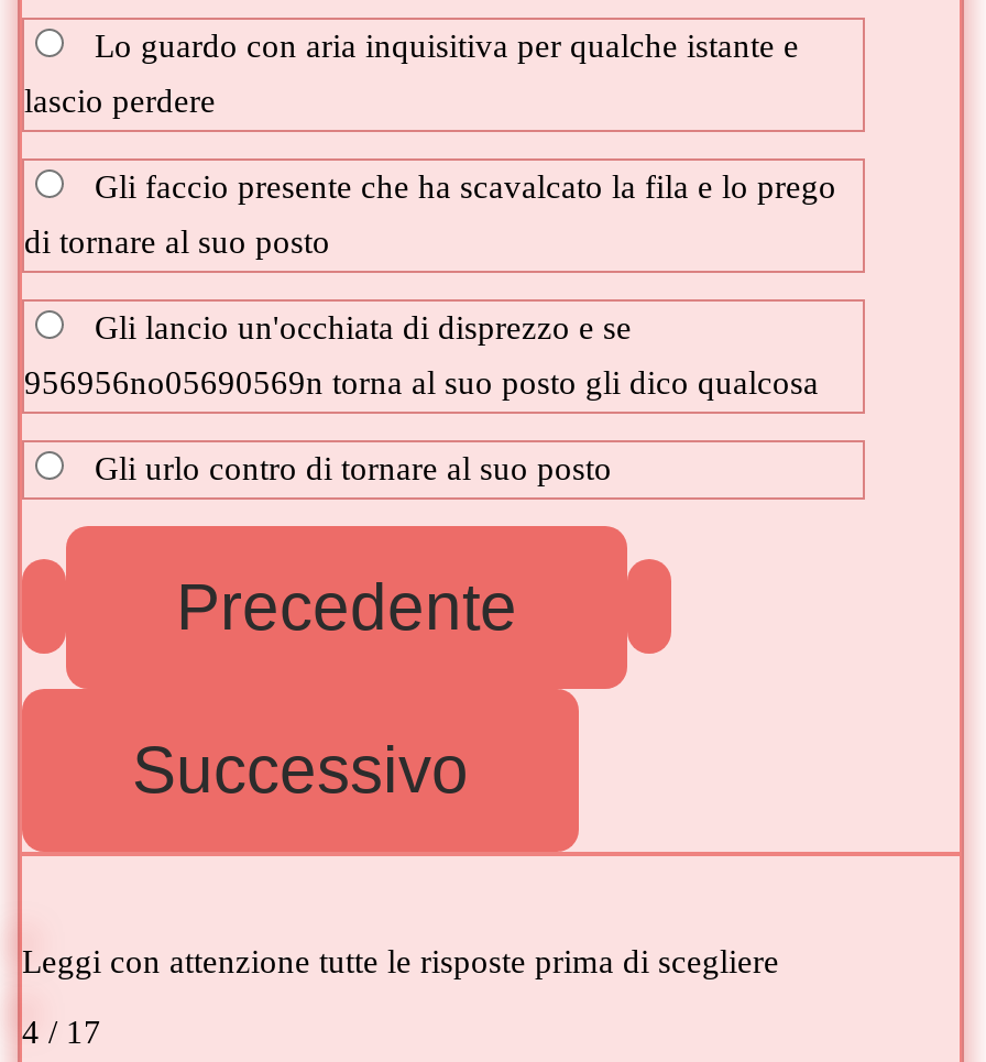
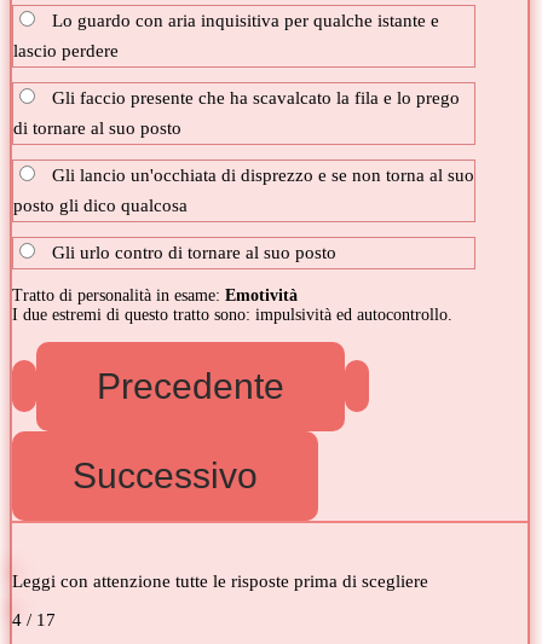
[95,310,632,345] Gli lancio un'occhiata di disprezzo e se -> [52,165,474,185] Gli lancio un'occhiata di disprezzo e se non torna al suo
[24,365,819,400] 956956no05690569n torna al suo posto gli dico qualcosa -> [13,195,188,215] posto gli dico qualcosa
none -> [12,286,452,324] Tratto di personalità in esame: Emotività | I due estremi di questo tratto sono: impulsività ed autocontrollo.

